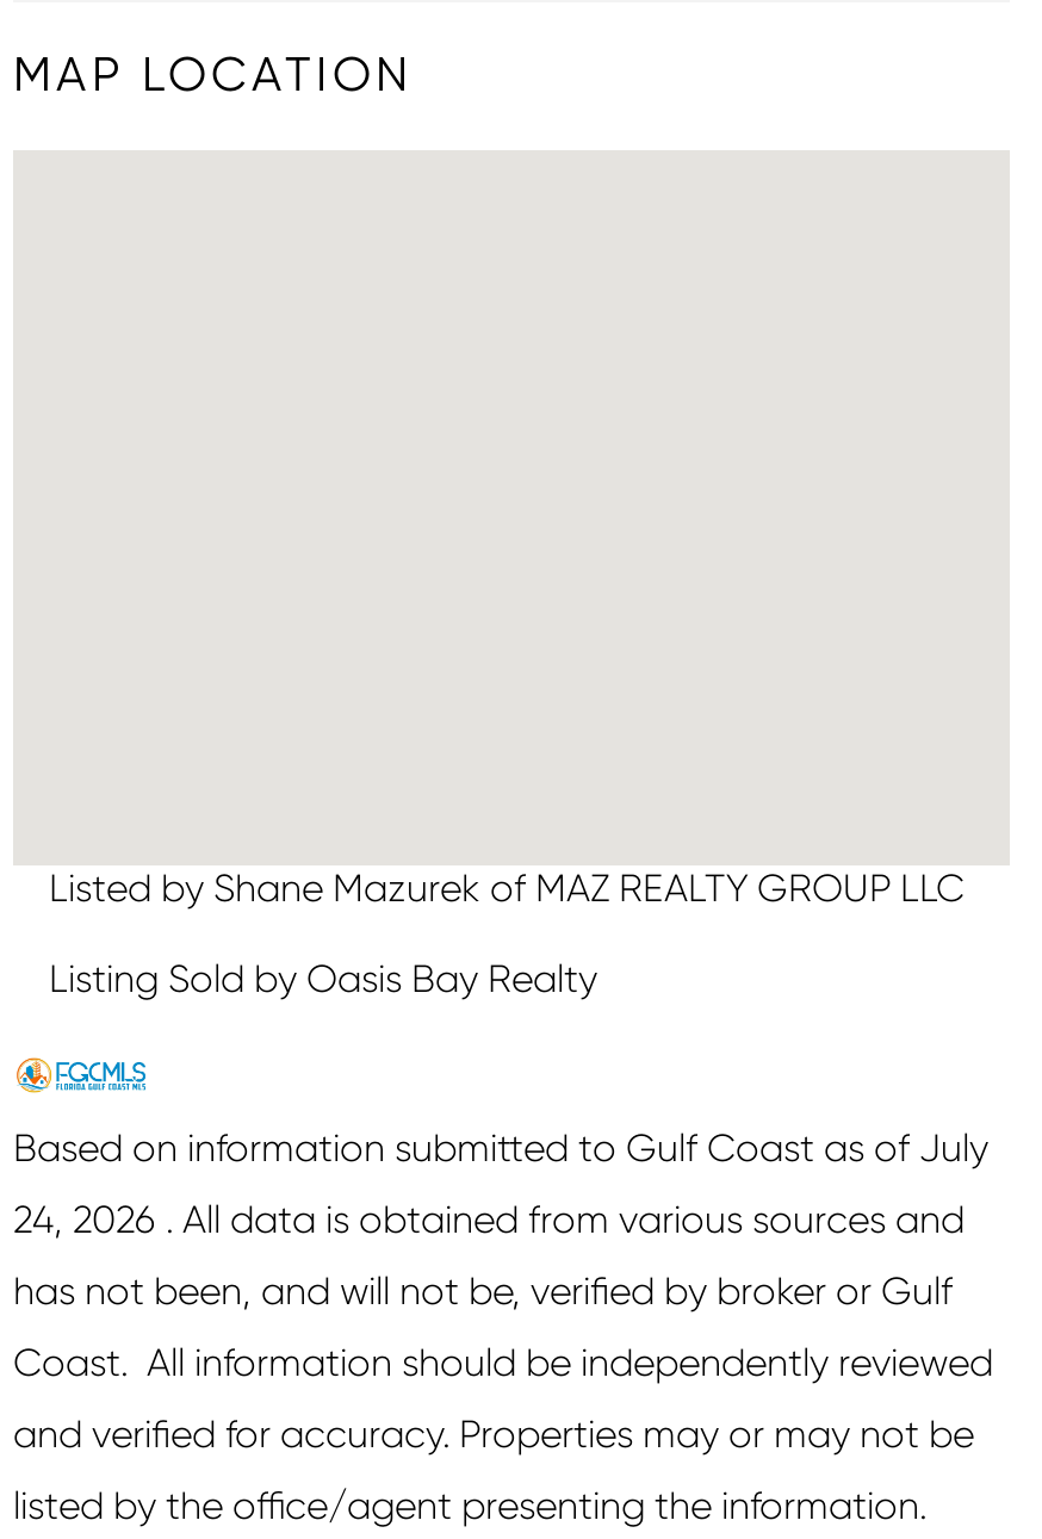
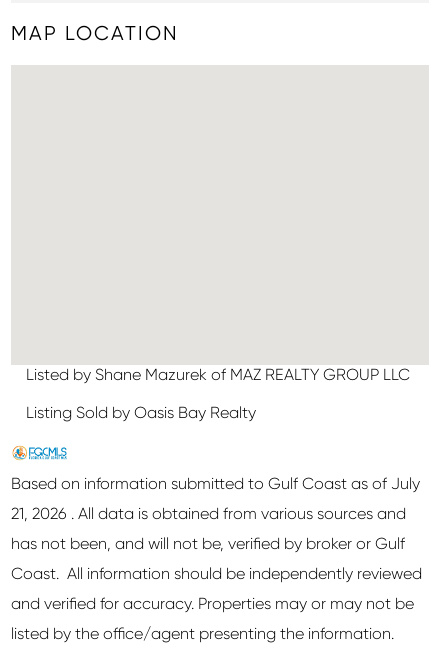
[13,1197,965,1242] 24, 2026 . All data is obtained from various sources and -> [11,504,406,523] 21, 2026 . All data is obtained from various sources and

